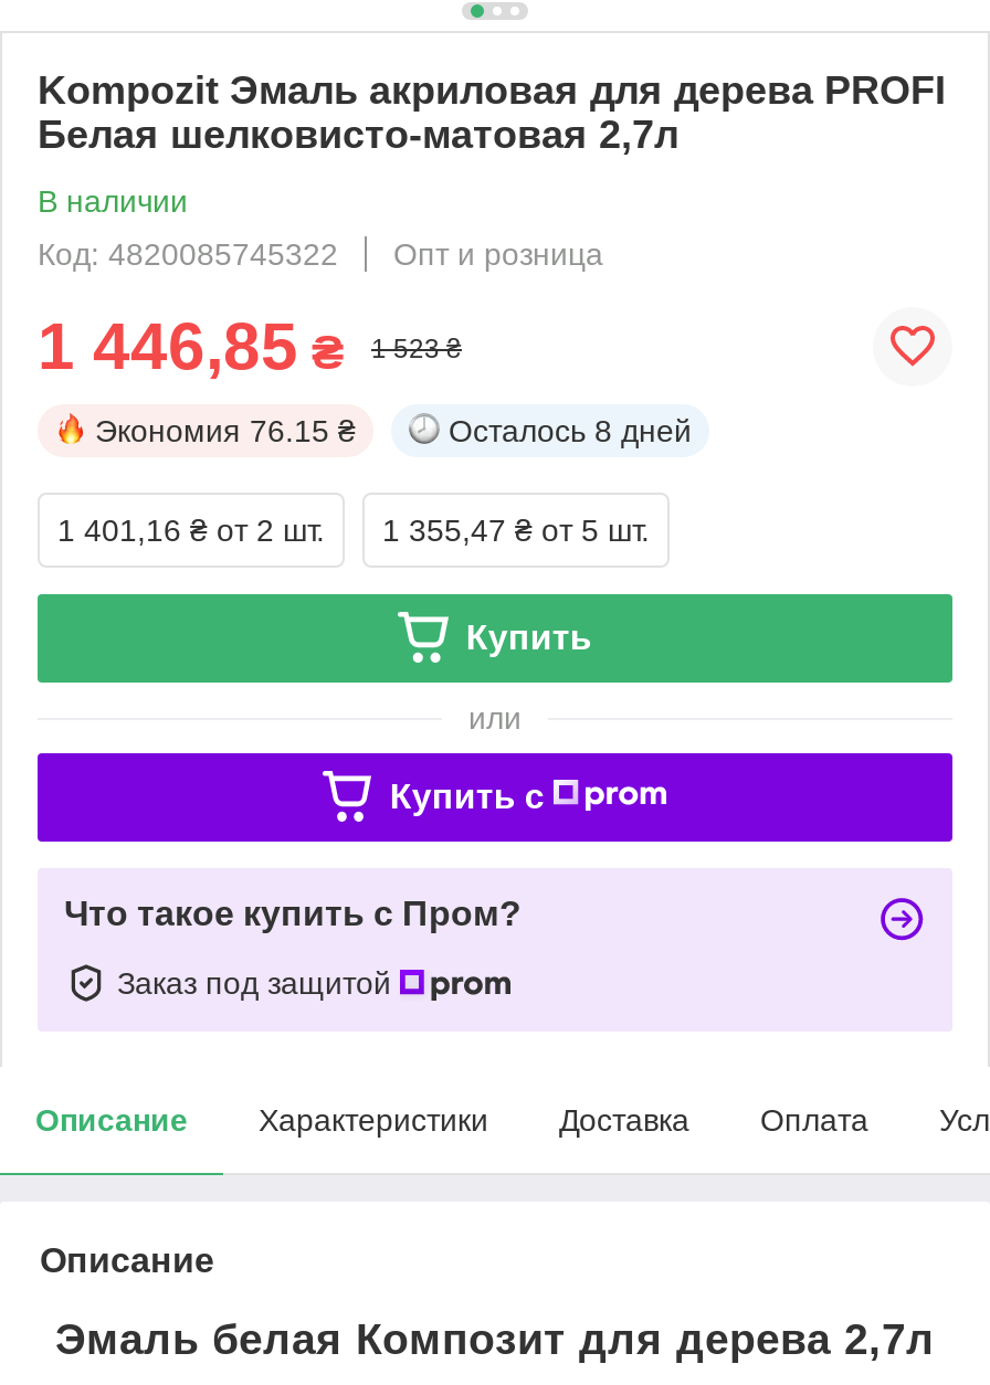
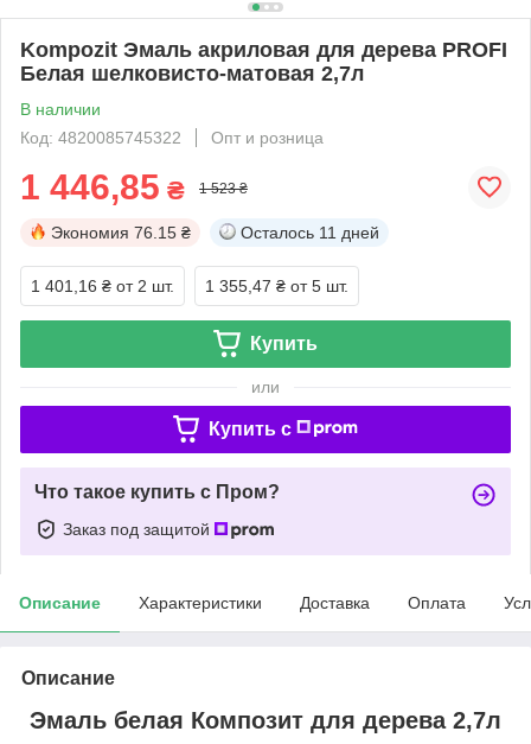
[449,413,692,448] Осталось 8 дней -> [241,223,379,242] Осталось 11 дней

